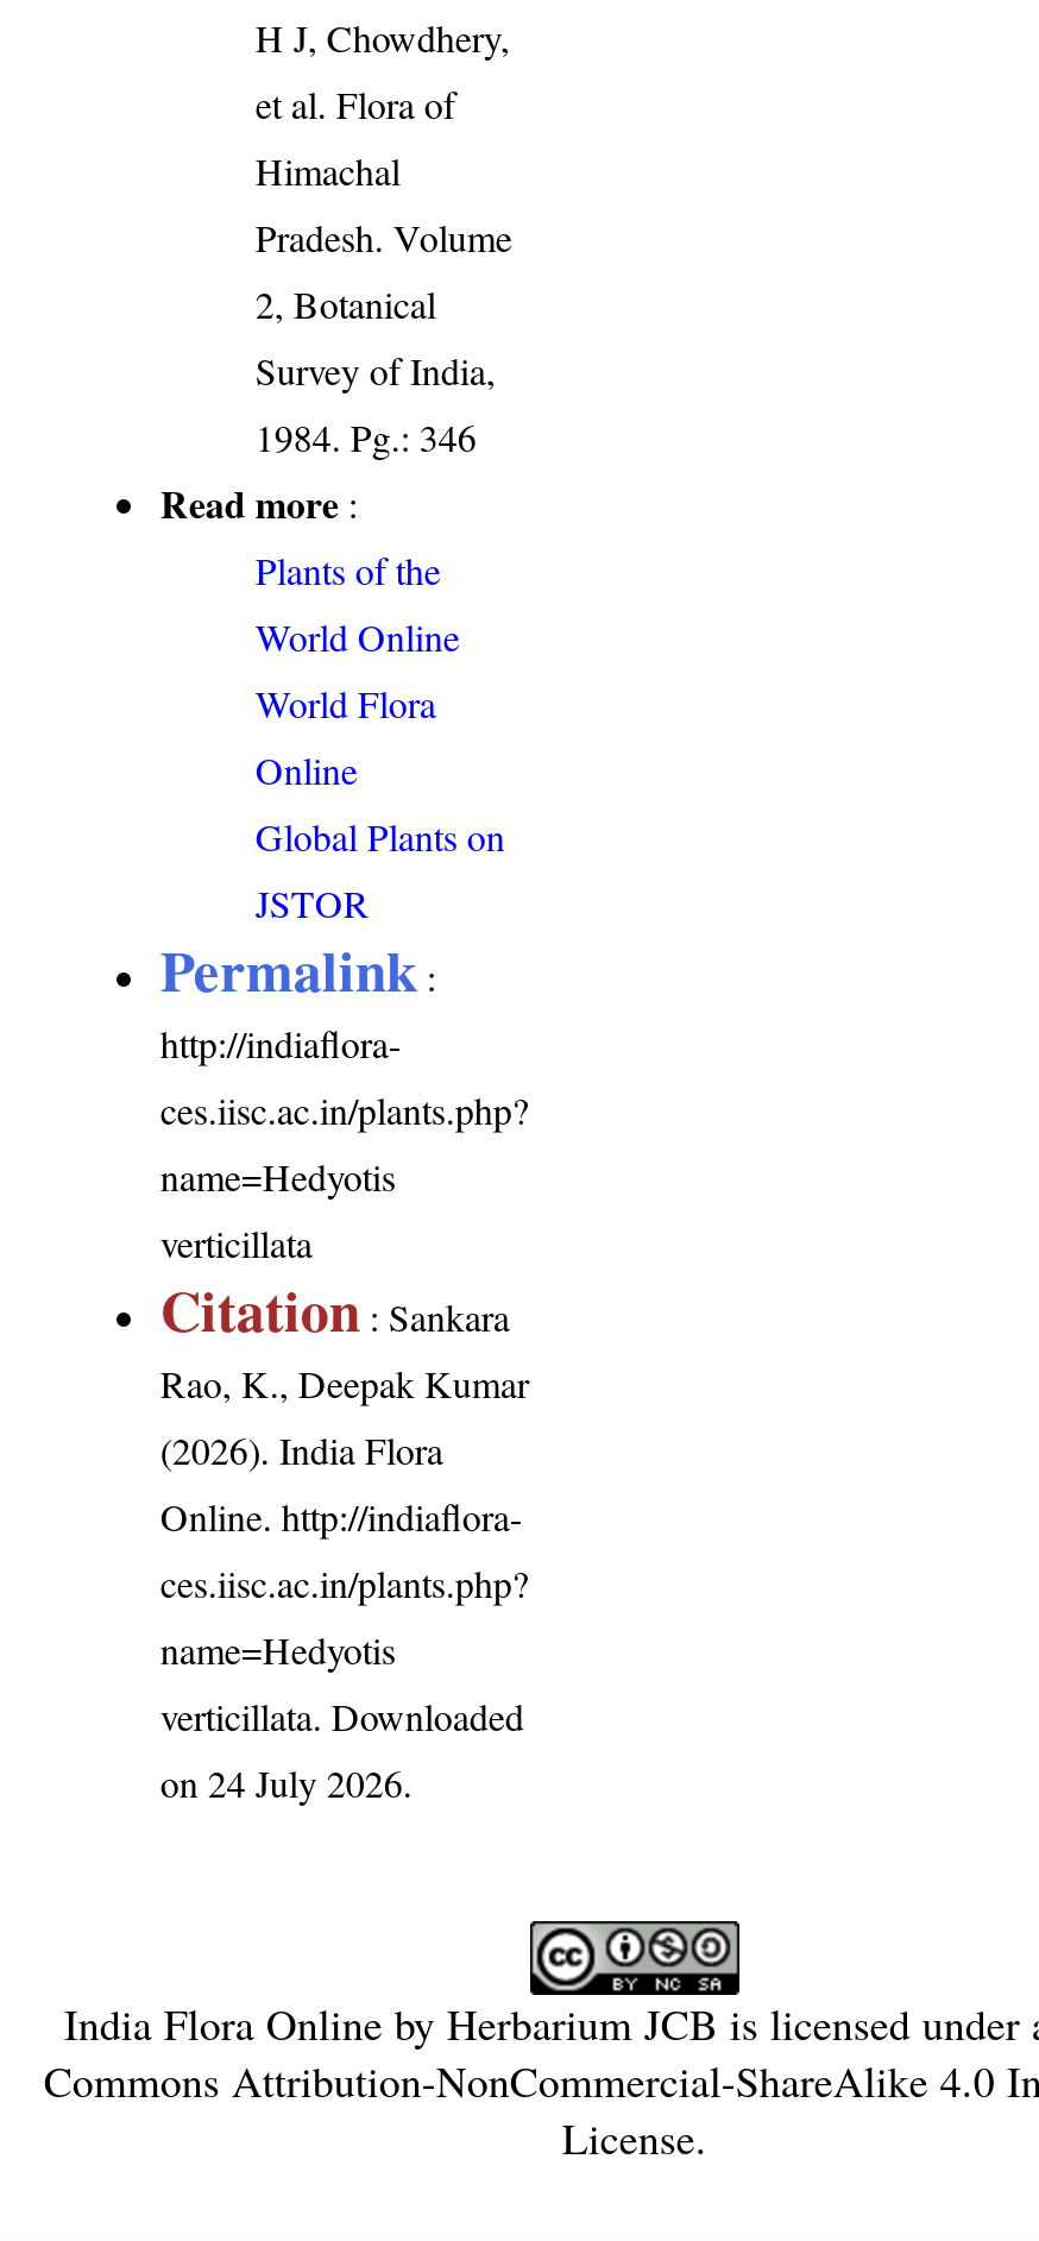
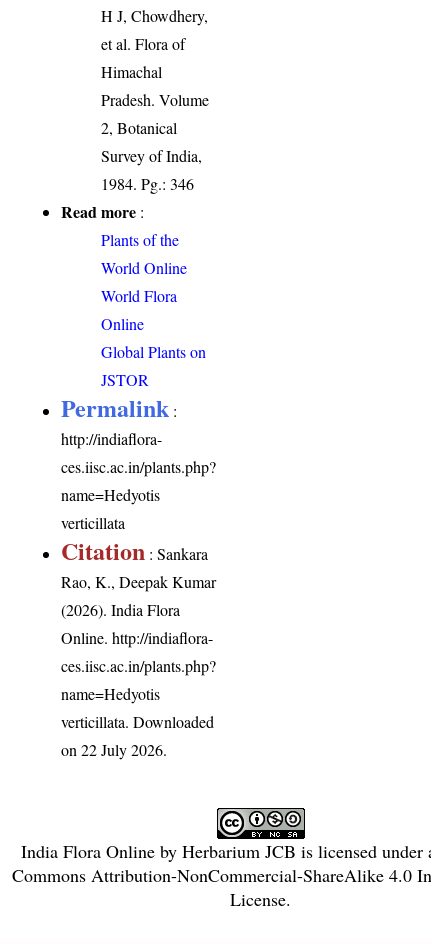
[160,1756,412,1806] on 24 July 2026. -> [61,739,167,760] on 22 July 2026.

